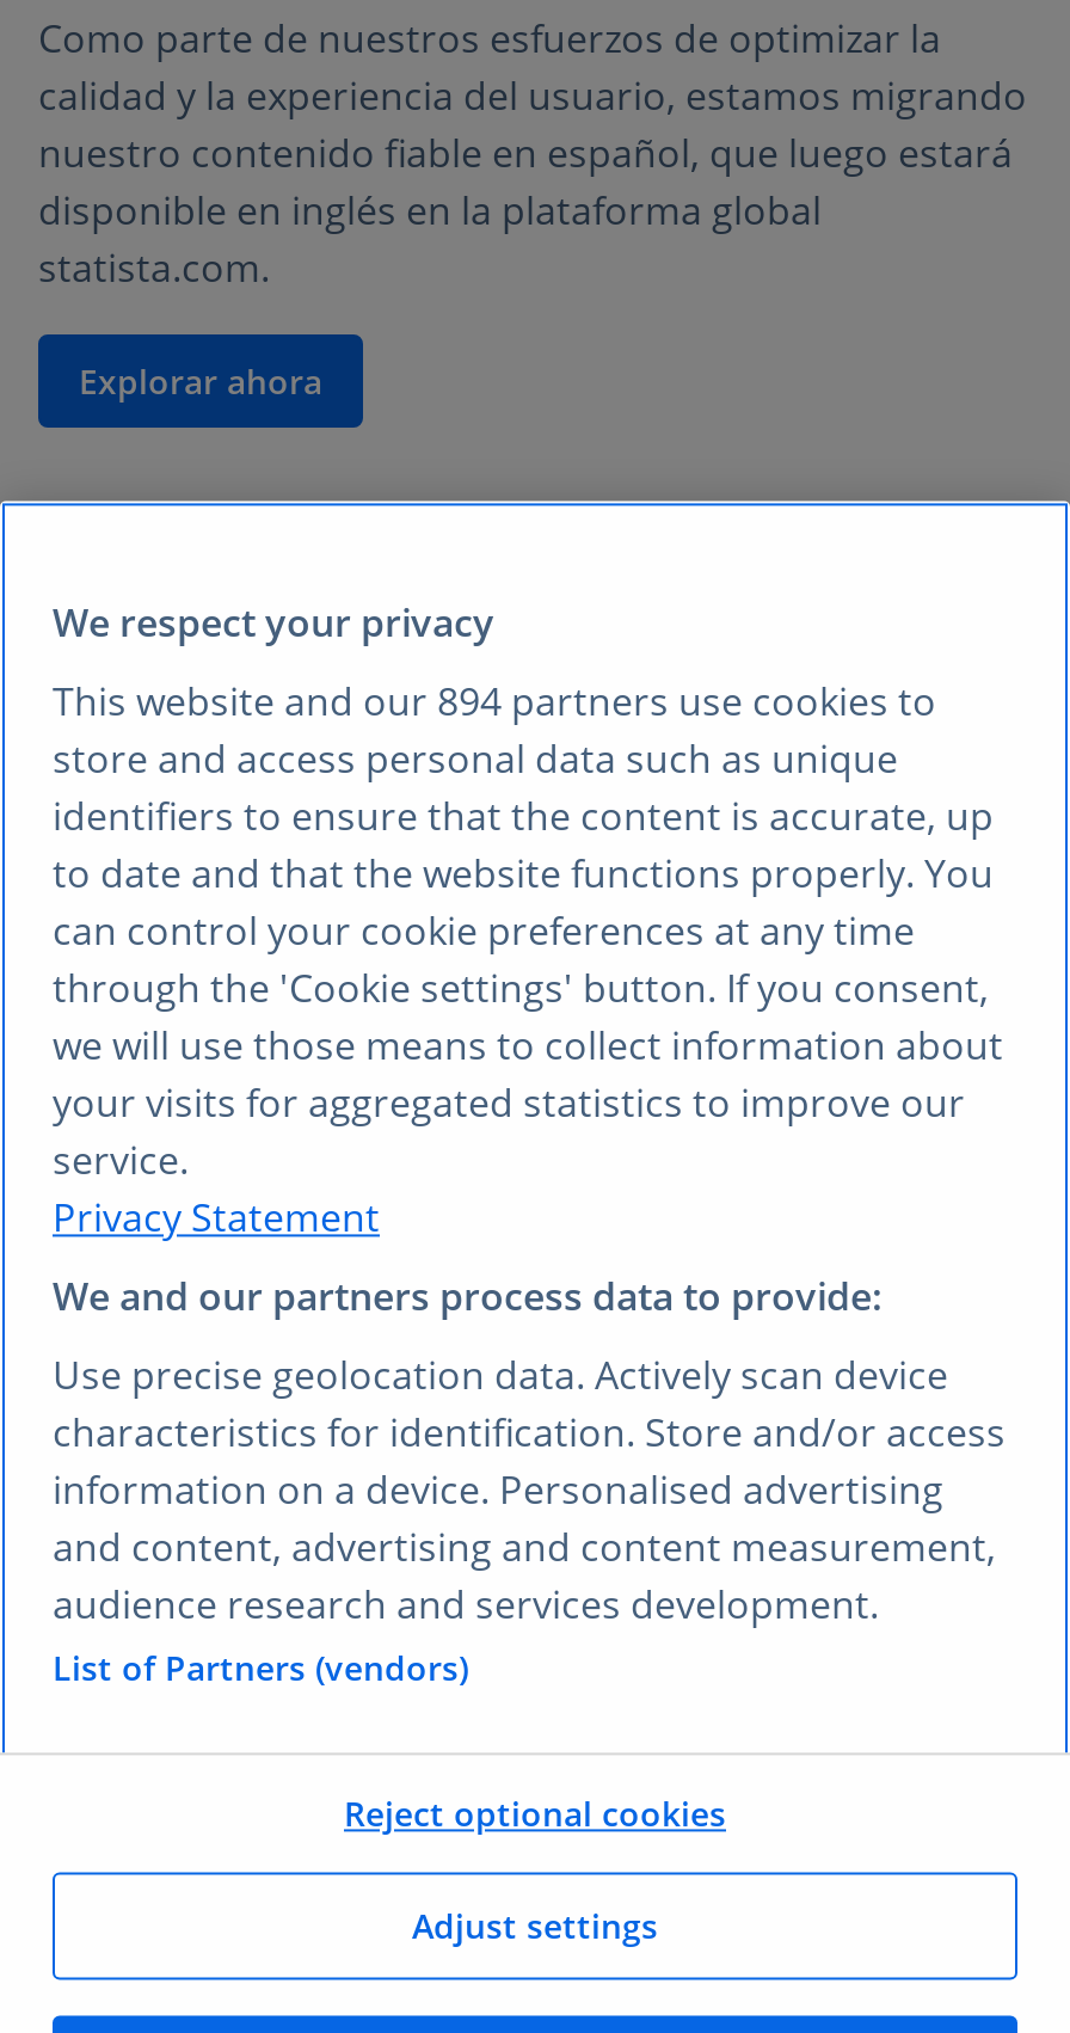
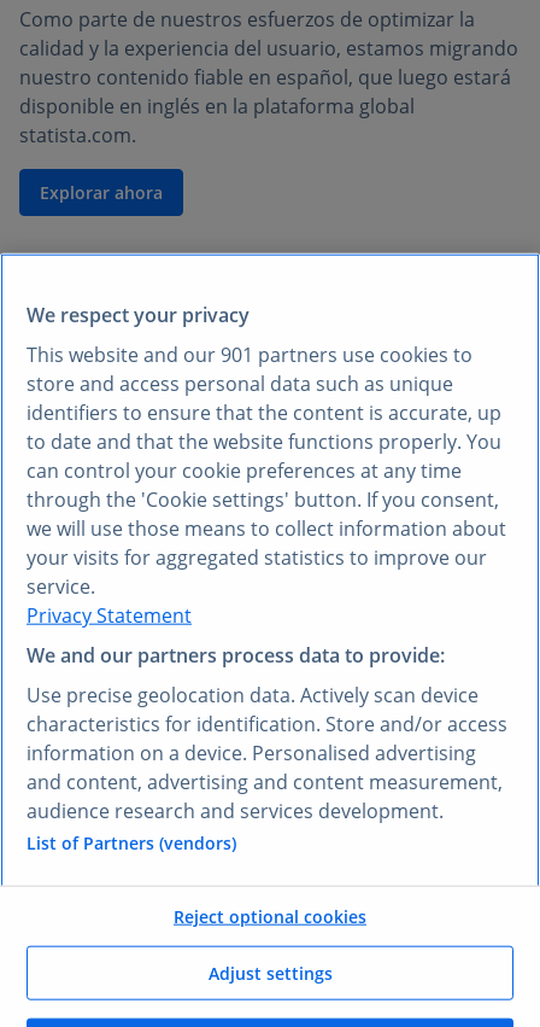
[53,675,936,728] This website and our 894 partners use cookies to -> [27,341,472,368] This website and our 901 partners use cookies to

